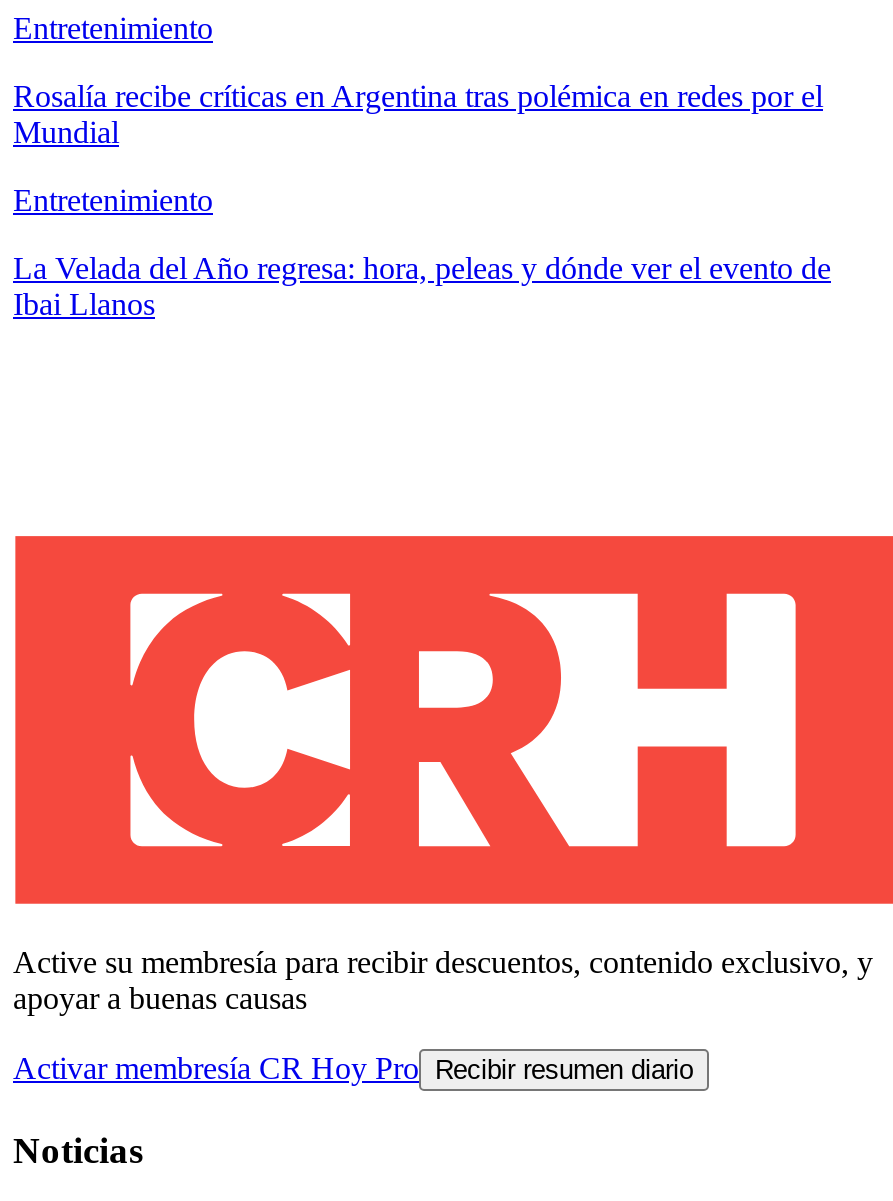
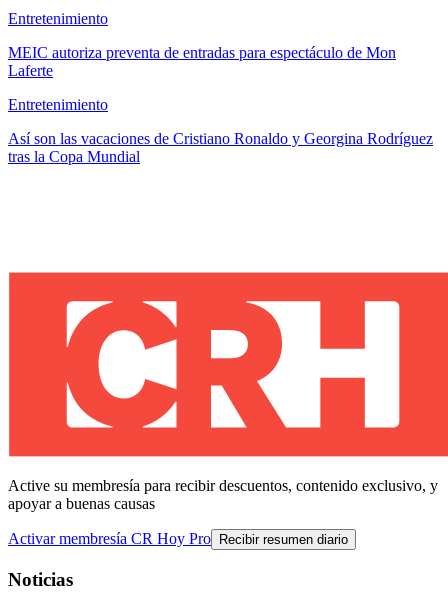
[13,79,823,149] Rosalía recibe críticas en Argentina tras polémica en redes por el | Mundial -> [8,44,396,79] MEIC autoriza preventa de entradas para espectáculo de Mon | Laferte
[13,251,831,321] La Velada del Año regresa: hora, peleas y dónde ver el evento de | Ibai Llanos -> [8,130,433,165] Así son las vacaciones de Cristiano Ronaldo y Georgina Rodríguez | tras la Copa Mundial

